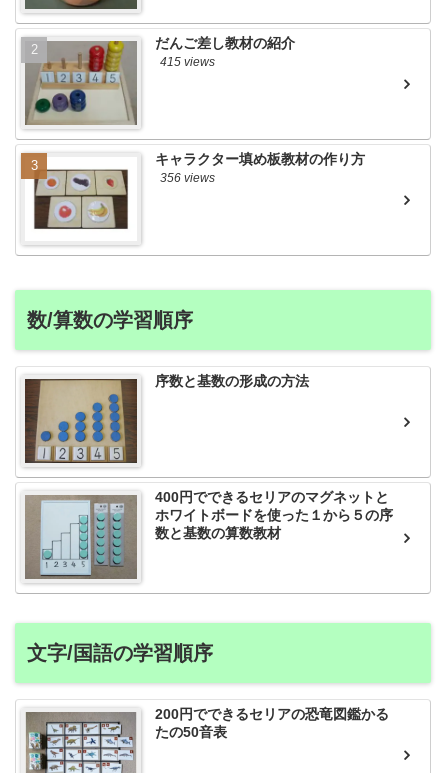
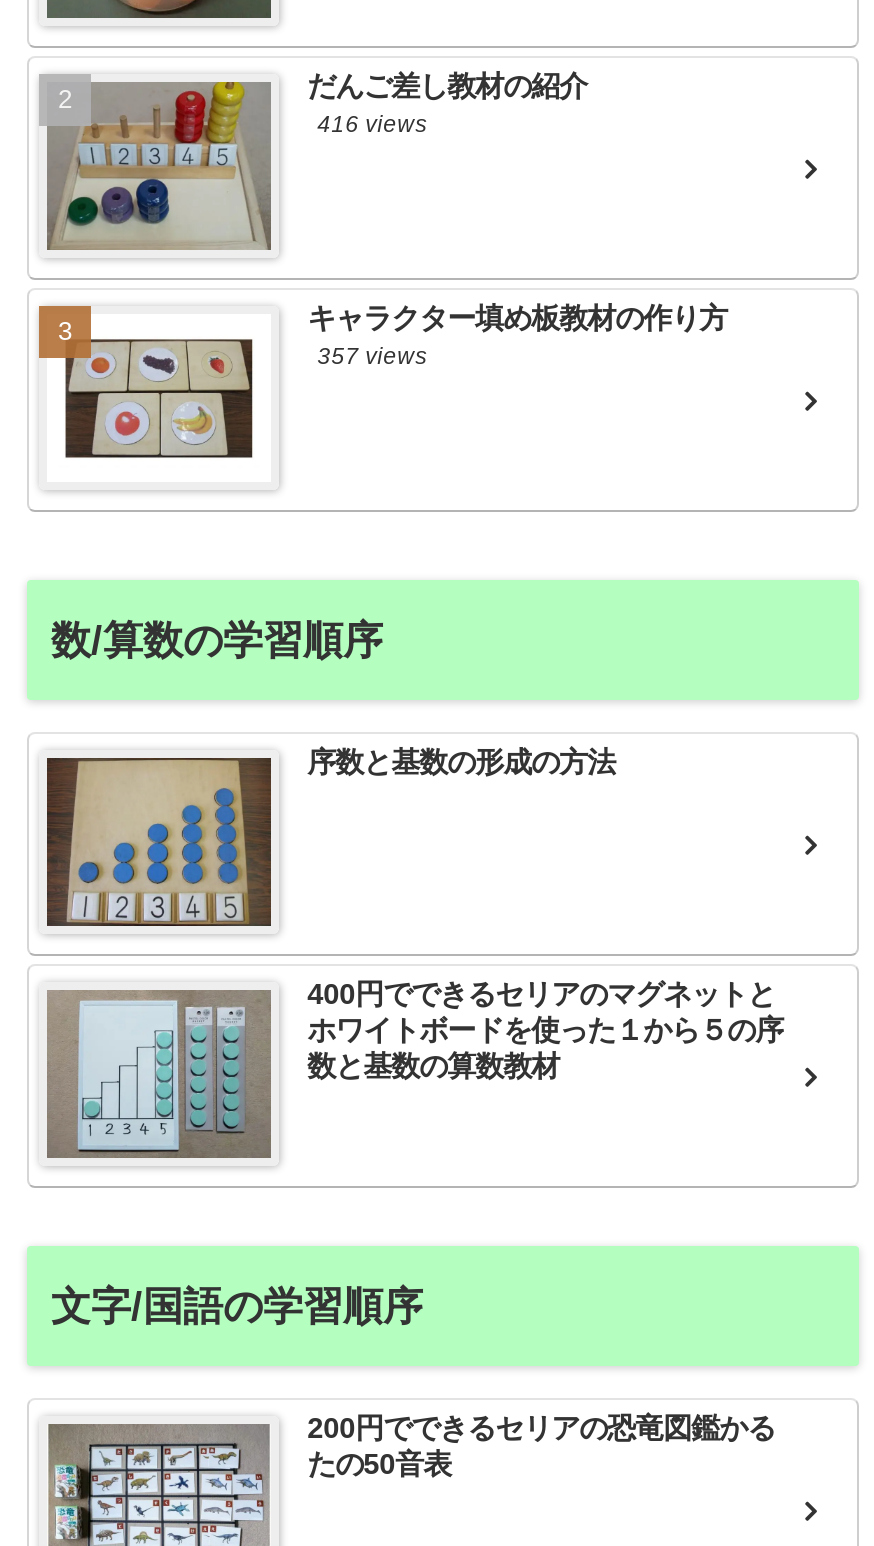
[160,56,215,68] 415 views -> [317,113,427,137] 416 views
[160,172,215,184] 356 views -> [317,345,427,369] 357 views

